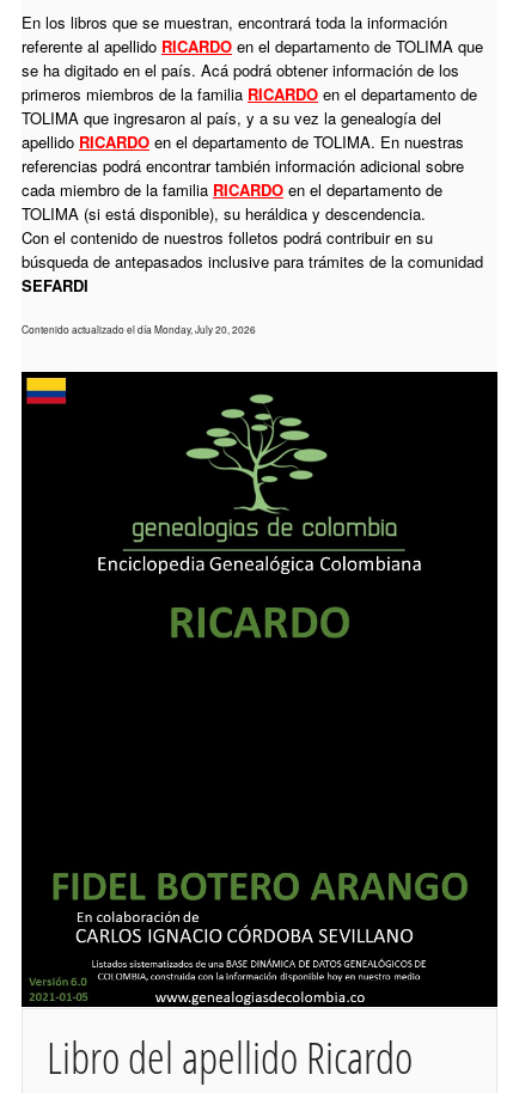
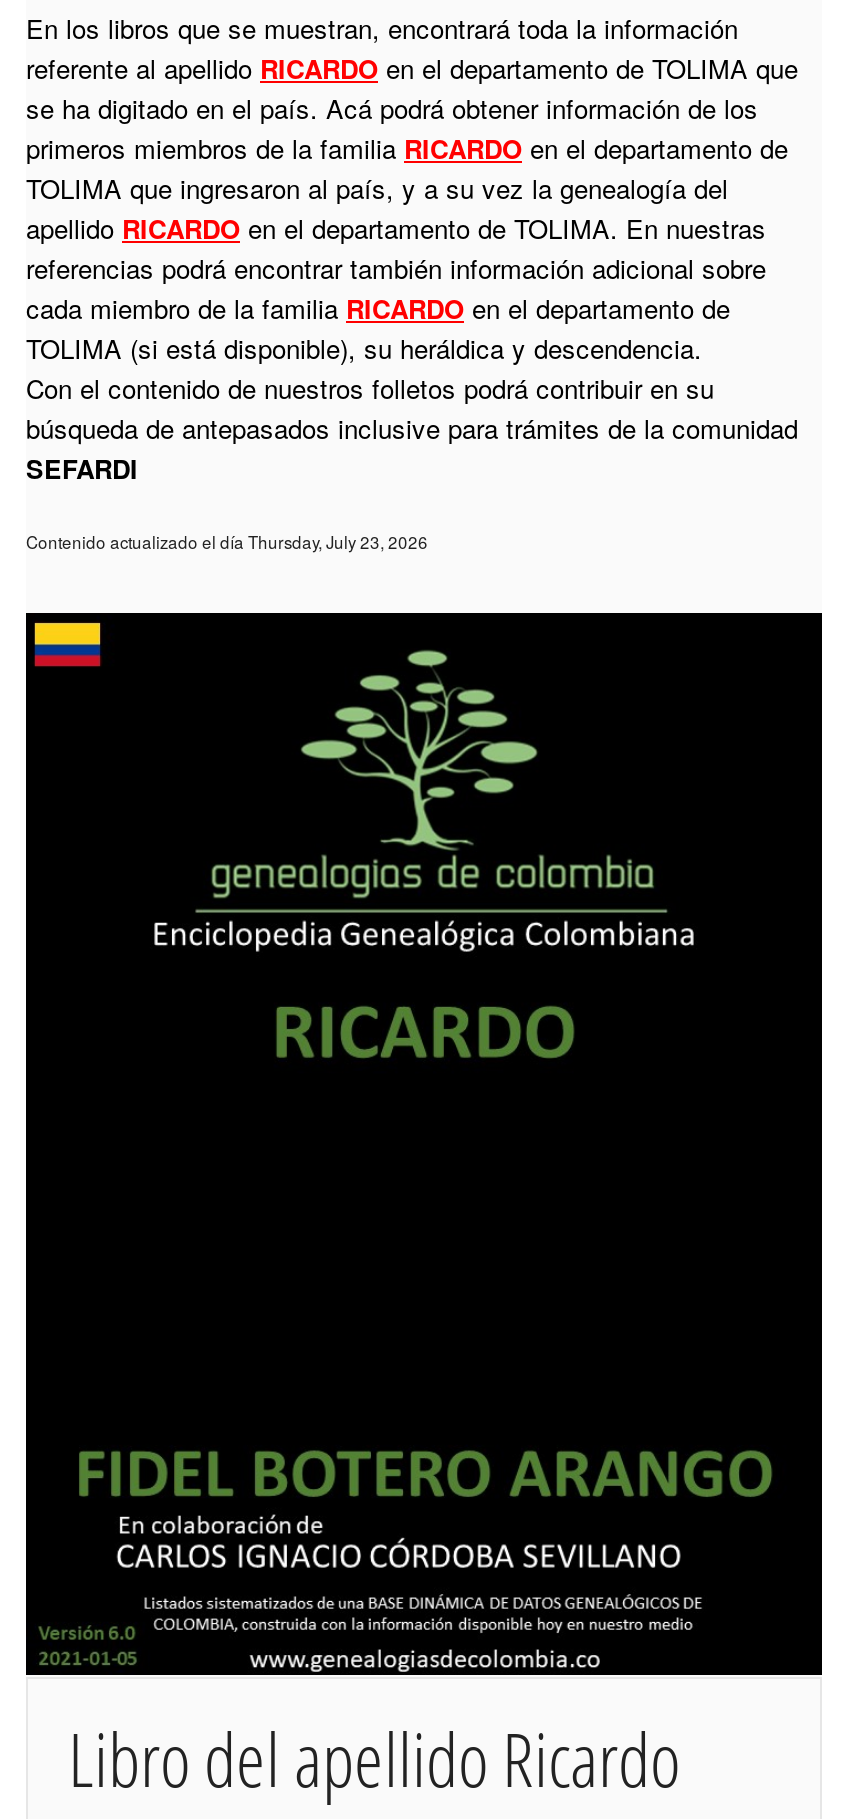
[22,322,256,336] Contenido actualizado el día Monday, July 20, 2026 -> [26,529,428,553] Contenido actualizado el día Thursday, July 23, 2026

